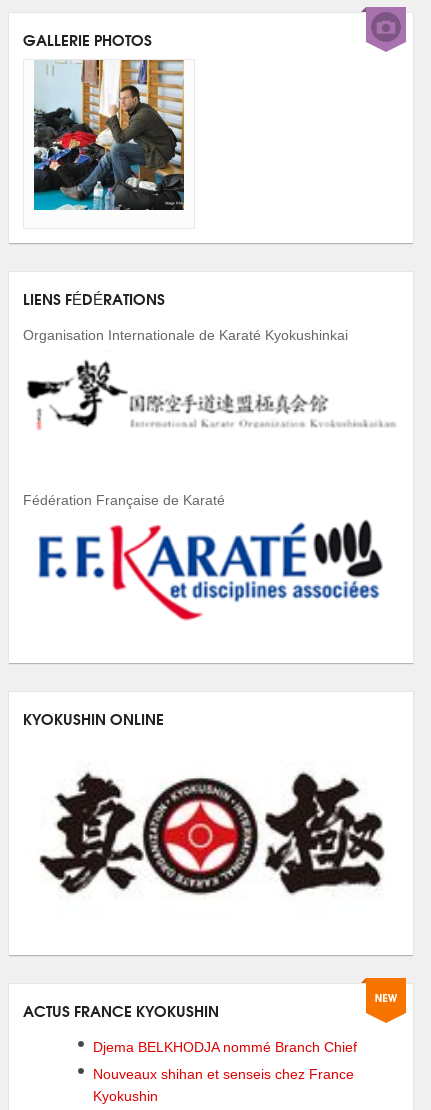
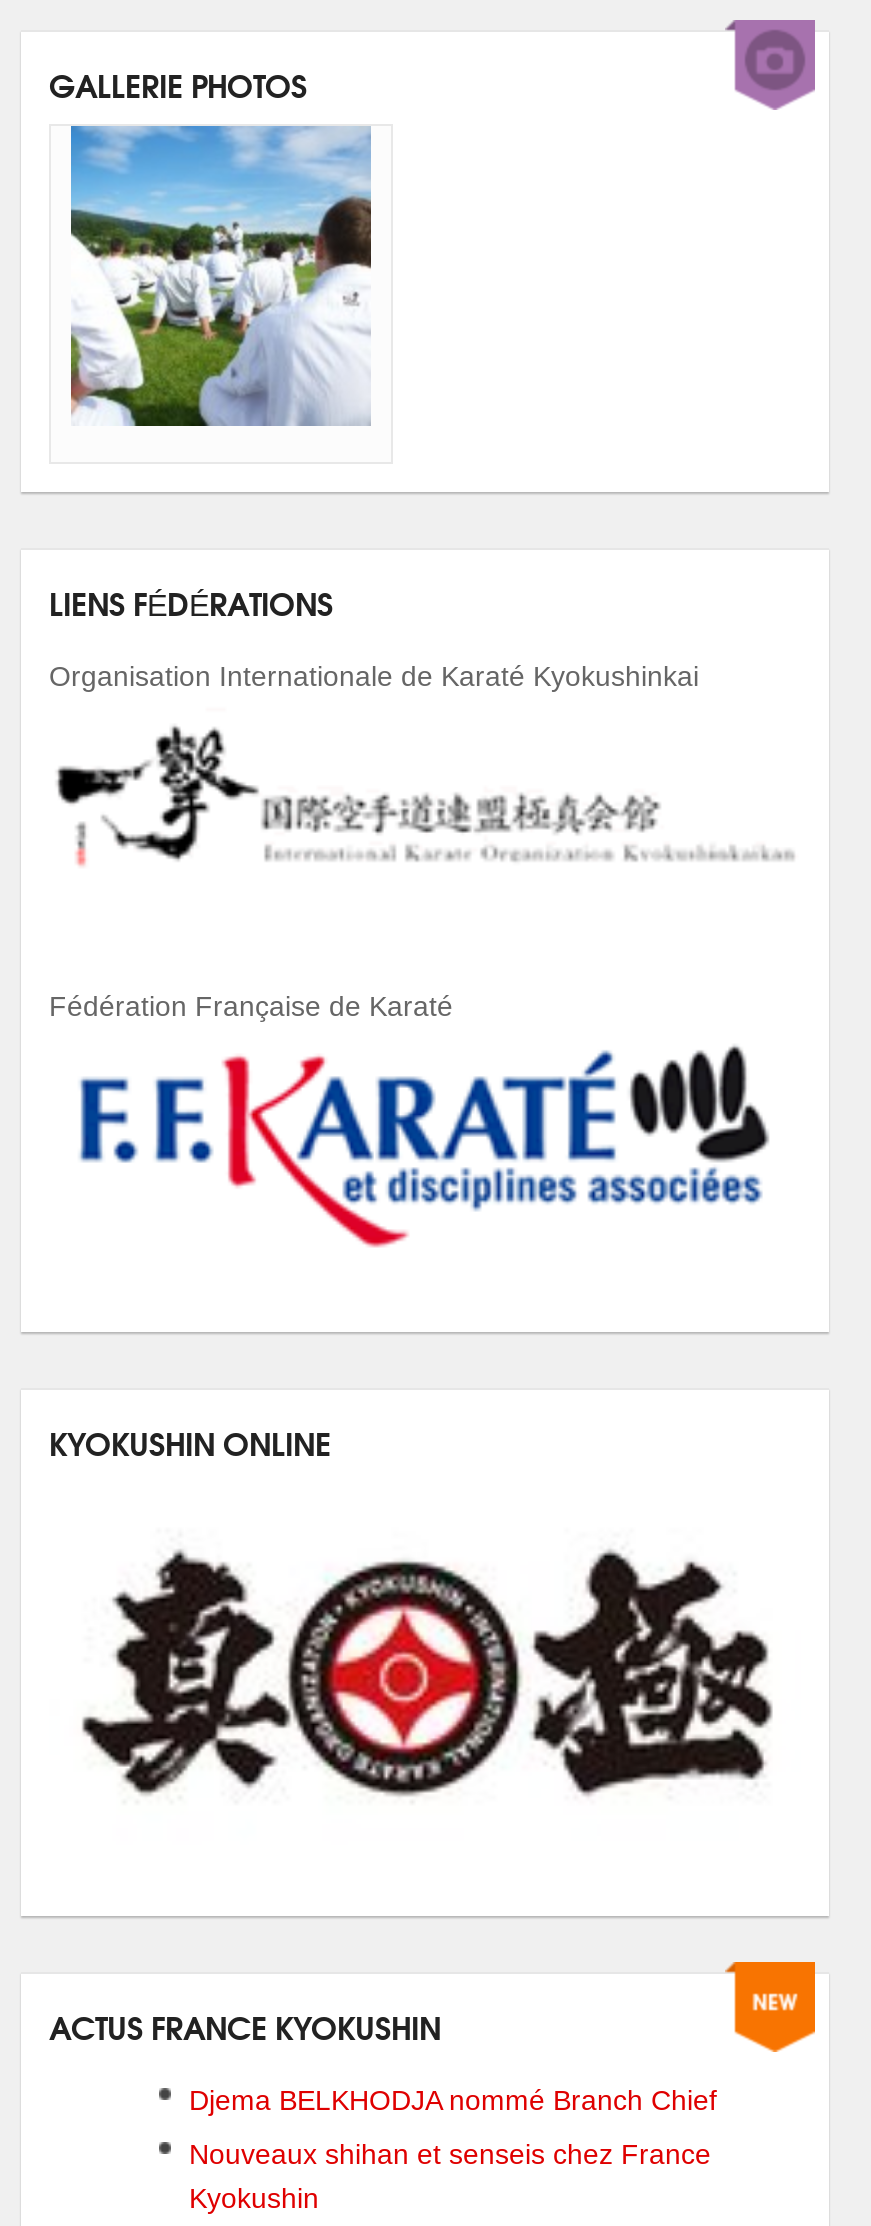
[33,59,185,211] [image] -> [69,124,373,428] [image]

